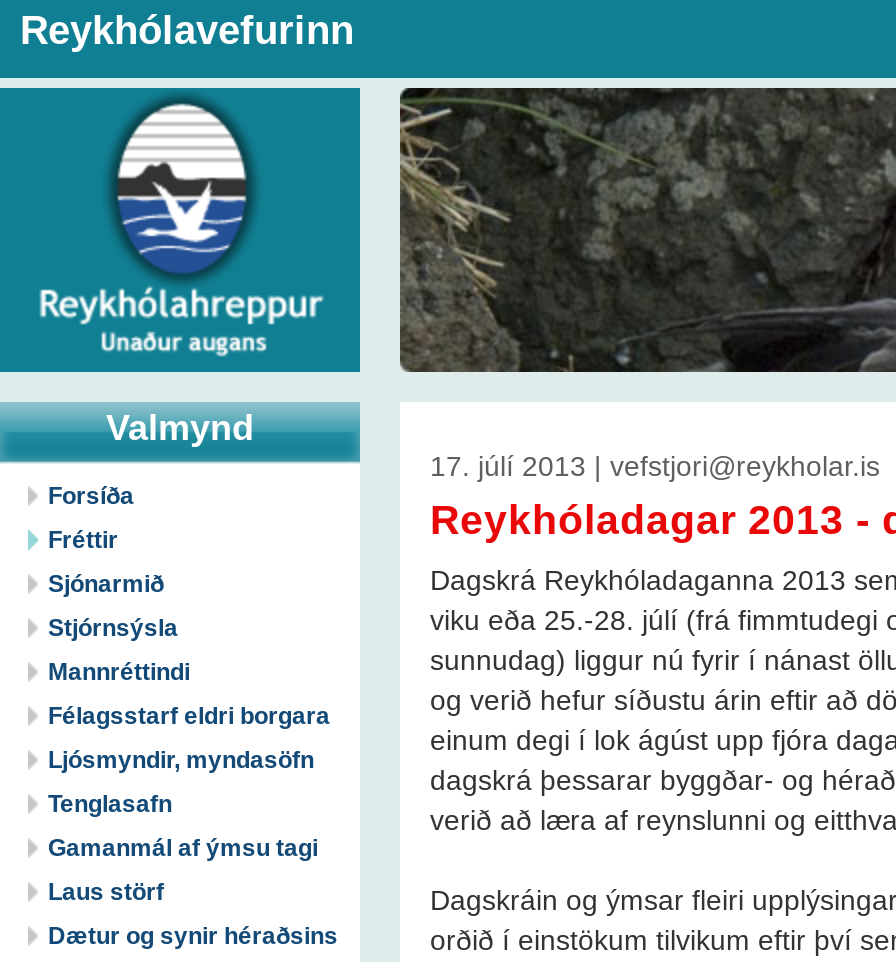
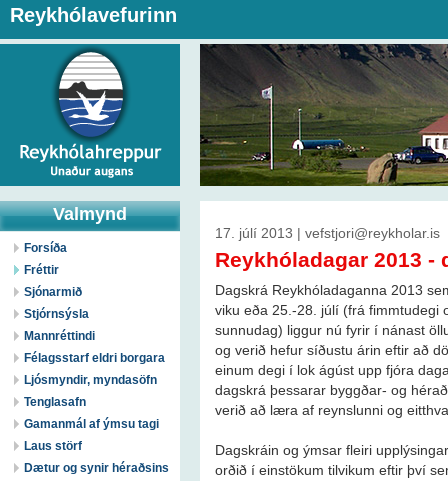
[400,88,890,372] [image] -> [200,44,445,186] [image]

